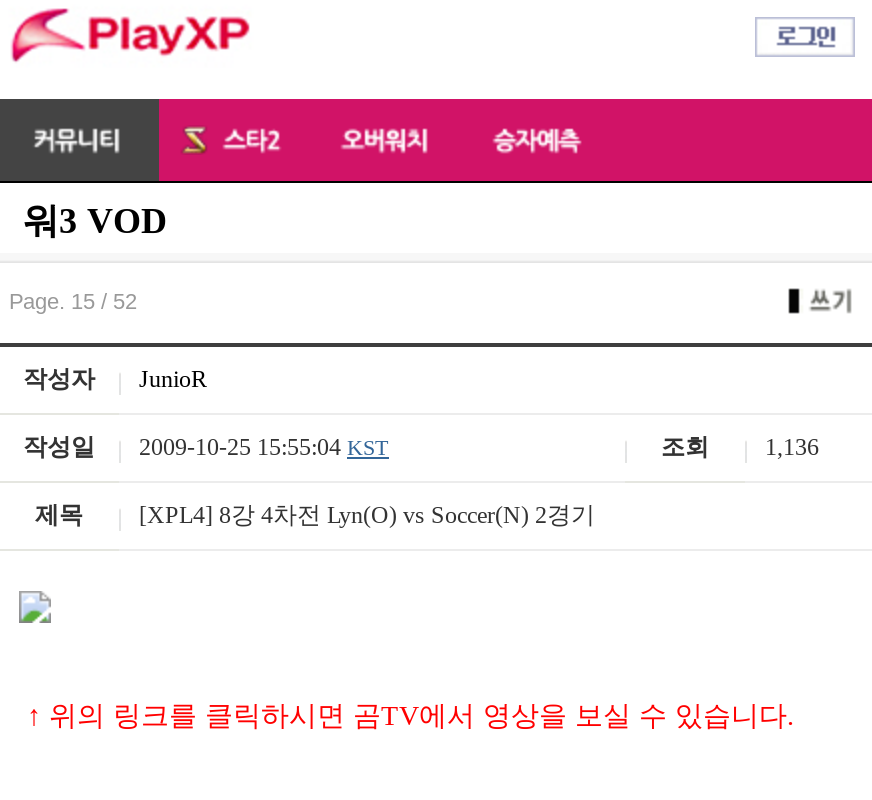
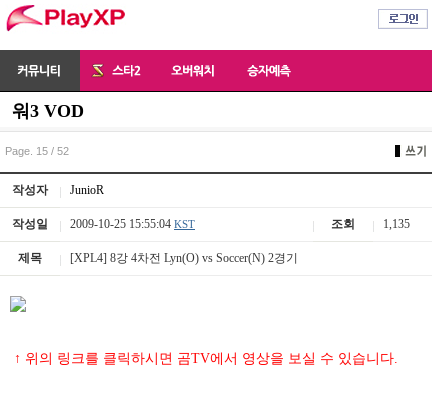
[661,433,819,461] 조회 1,136 -> [331,217,410,231] 조회 1,135

